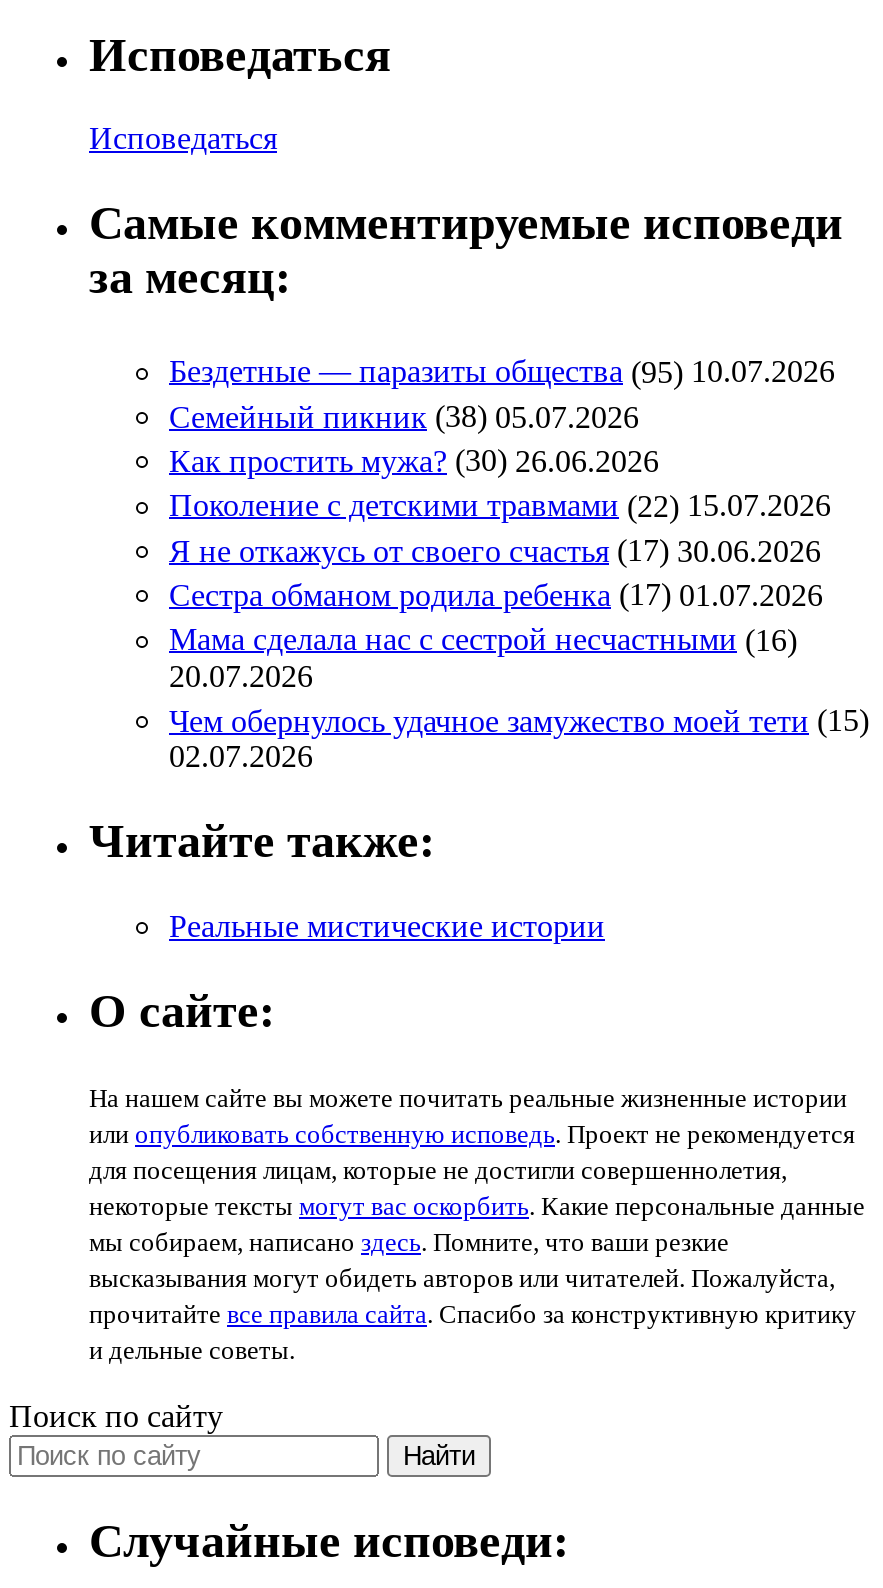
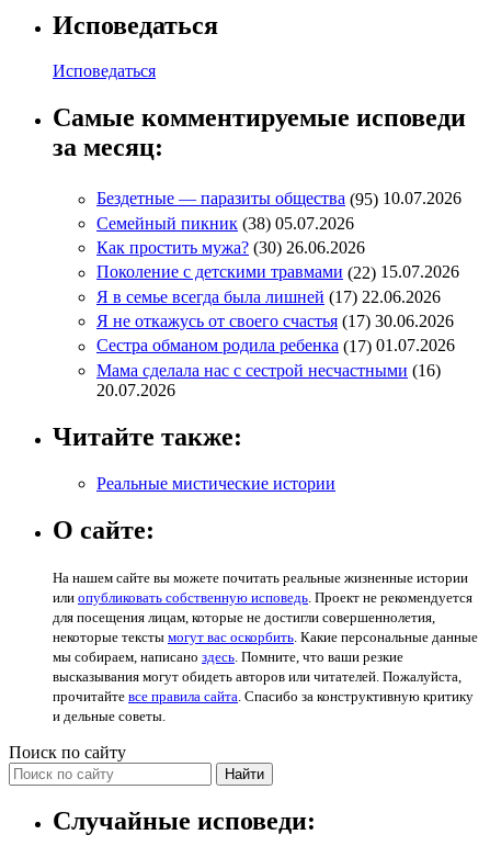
none -> [96,287,441,306] Я в семье всегда была лишней (17) 22.06.2026
moved [169,533,823,692] -> [96,312,455,399]: Я не откажусь от своего счастья (17) 30.06.2026 | Сестра обманом родила ребенка (17) 01.07.2026 | Мама сделала нас с сестрой несчастными (16) | 20.07.2026
[169,703,869,773] Чем обернулось удачное замужество моей тети (15) | 02.07.2026 -> none

